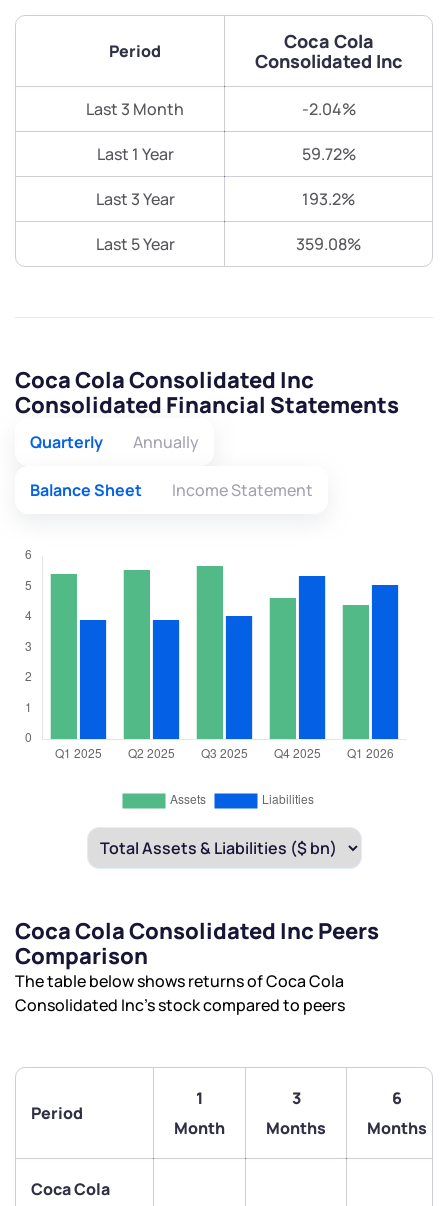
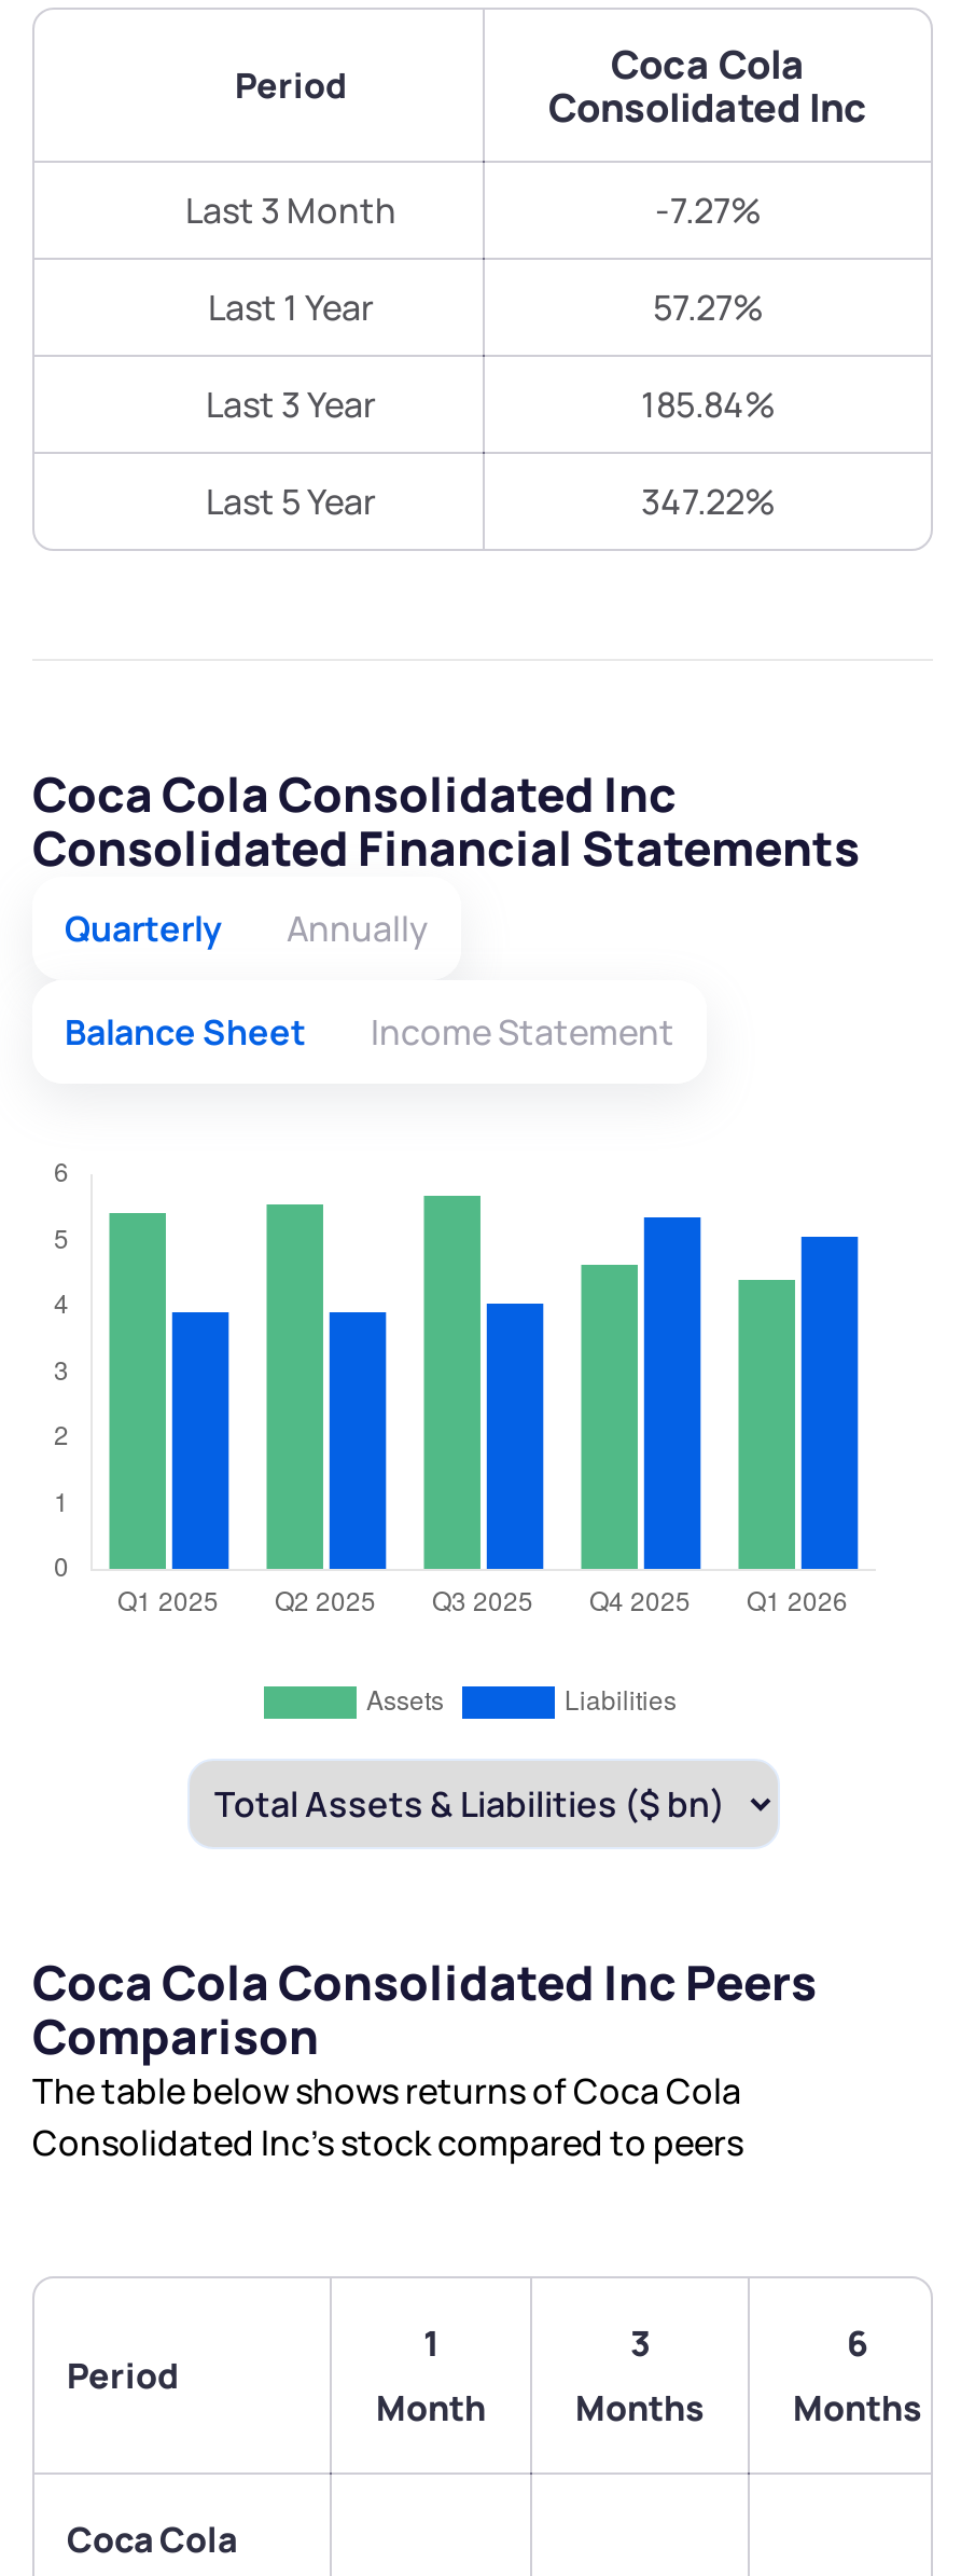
[301,98,355,120] -2.04% -> [655,188,761,235] -7.27%
[301,143,355,165] 59.72% -> [653,285,763,332] 57.27%
[302,188,355,210] 193.2% -> [641,382,775,429] 185.84%
[296,233,361,255] 359.08% -> [641,479,775,526] 347.22%

